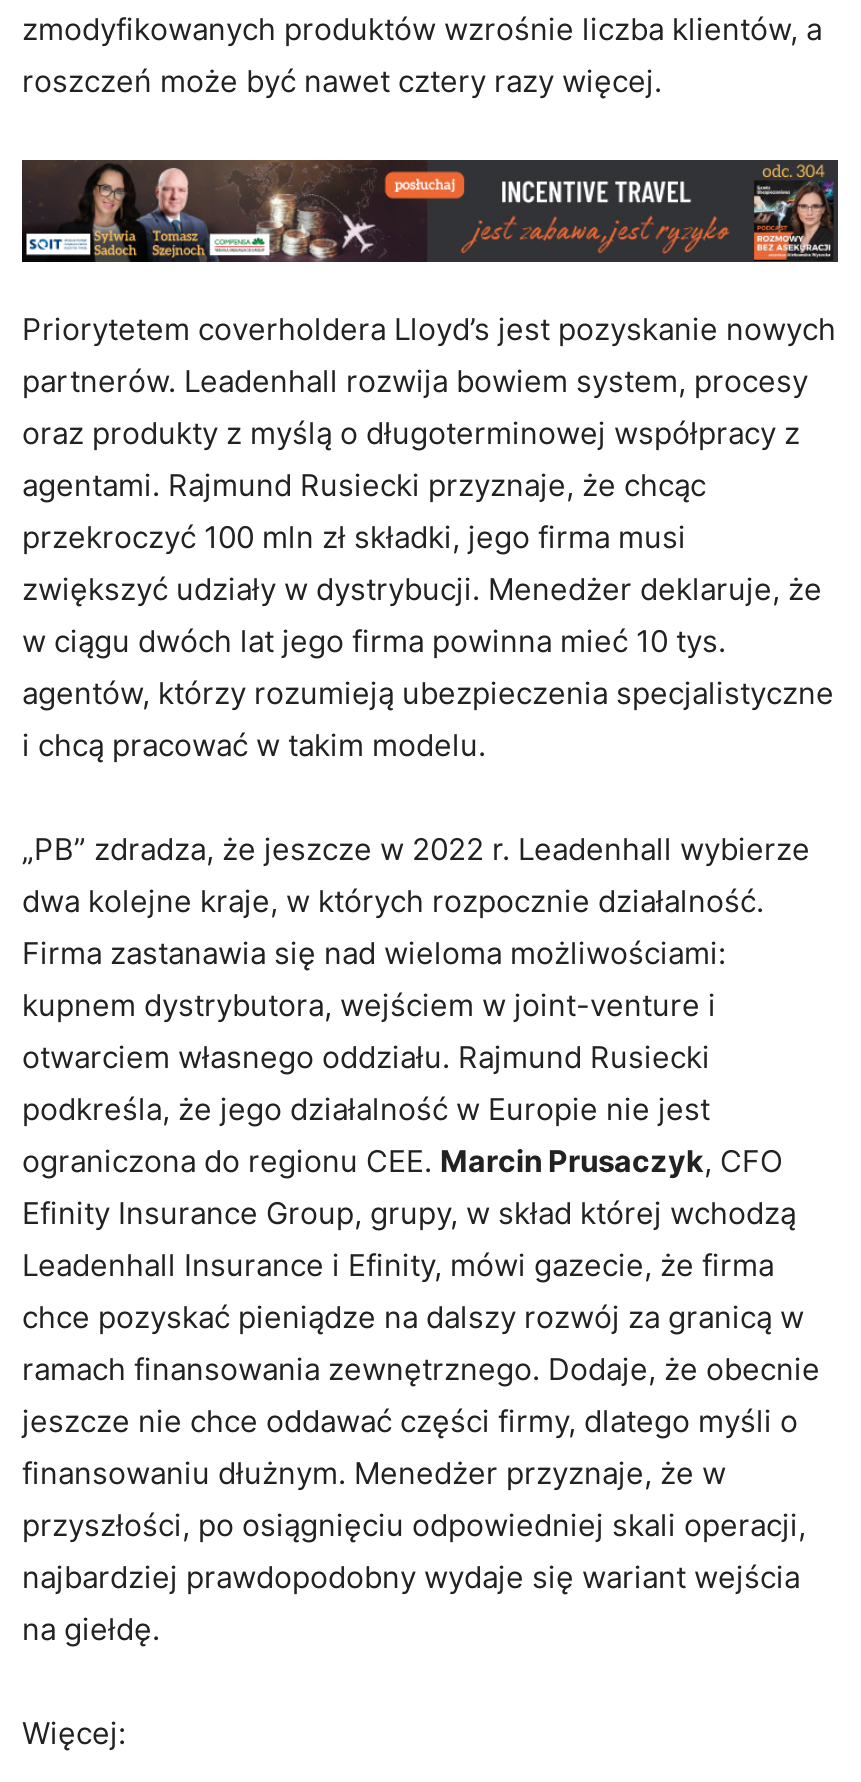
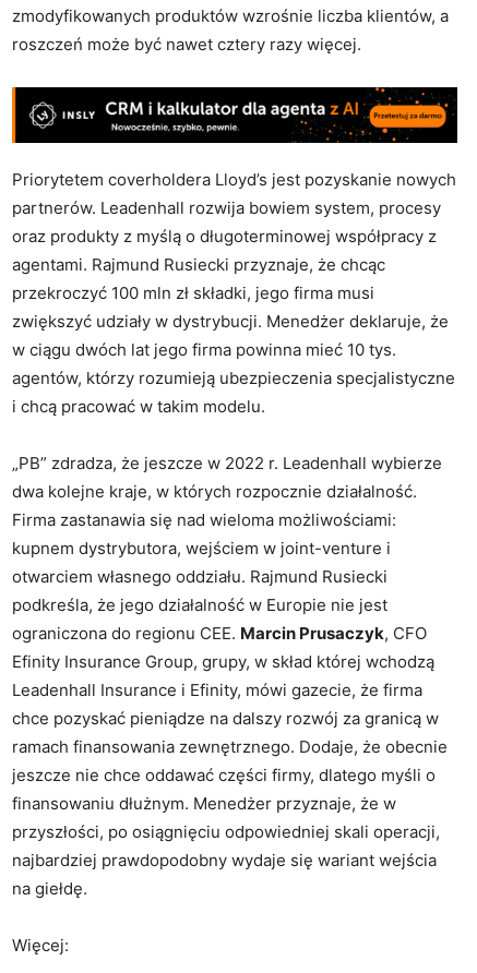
[20,158,838,264] [image] -> [11,86,456,144] [image]

